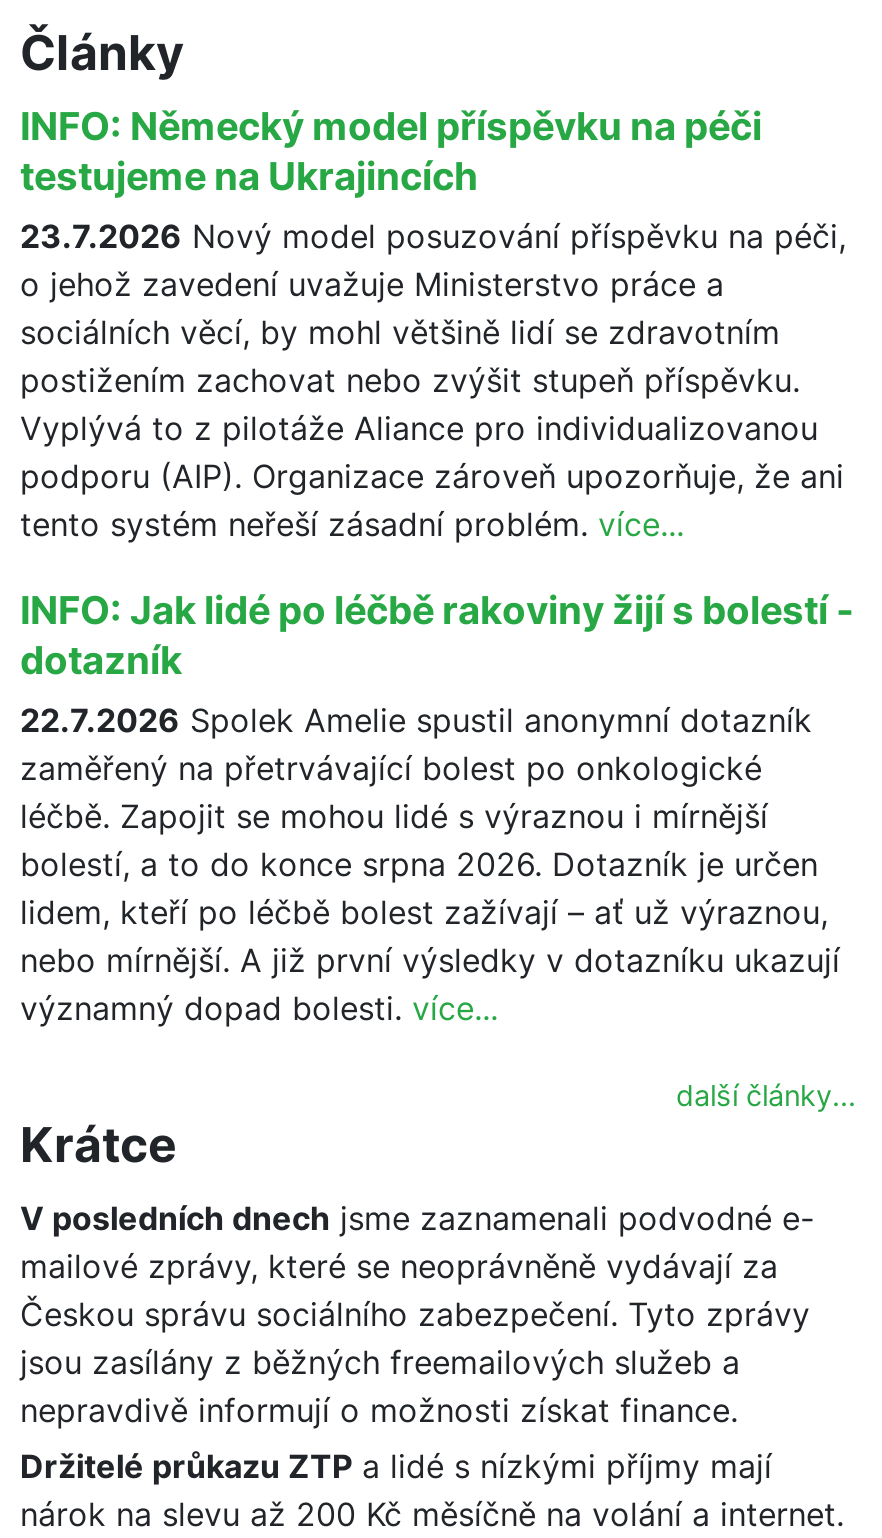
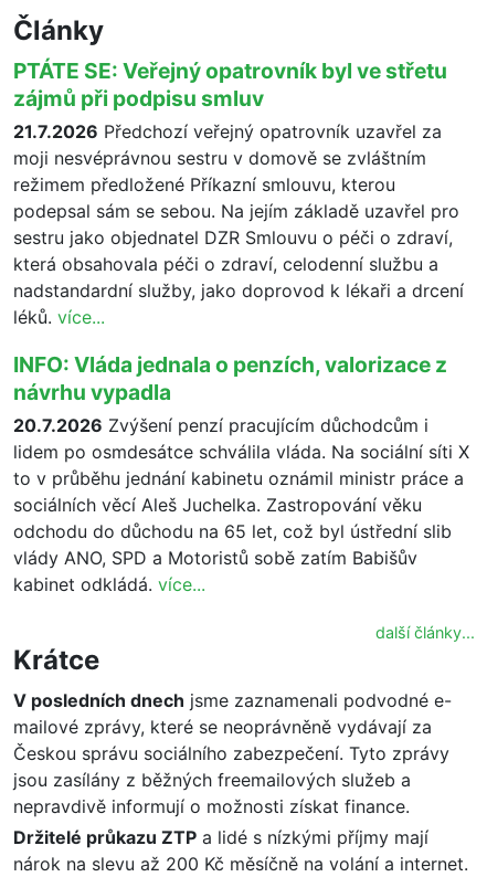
[20,102,846,544] INFO: Německý model příspěvku na péči | testujeme na Ukrajincích | 23.7.2026 Nový model posuzování příspěvku na péči, | o jehož zavedení uvažuje Ministerstvo práce a | sociálních věcí, by mohl většině lidí se zdravotním | postižením zachovat nebo zvýšit stupeň příspěvku. | Vyplývá to z pilotáže Aliance pro individualizovanou | podporu (AIP). Organizace zároveň upozorňuje, že ani | tento systém neřeší zásadní problém. více... -> [13,57,464,328] PTÁTE SE: Veřejný opatrovník byl ve střetu | zájmů při podpisu smluv | 21.7.2026 Předchozí veřejný opatrovník uzavřel za | moji nesvéprávnou sestru v domově se zvláštním | režimem předložené Příkazní smlouvu, kterou | podepsal sám se sebou. Na jejím základě uzavřel pro | sestru jako objednatel DZR Smlouvu o péči o zdraví, | která obsahovala péči o zdraví, celodenní službu a | nadstandardní služby, jako doprovod k lékaři a drcení | léků. více...
[20,586,854,1028] INFO: Jak lidé po léčbě rakoviny žijí s bolestí - | dotazník | 22.7.2026 Spolek Amelie spustil anonymní dotazník | zaměřený na přetrvávající bolest po onkologické | léčbě. Zapojit se mohou lidé s výraznou i mírnější | bolestí, a to do konce srpna 2026. Dotazník je určen | lidem, kteří po léčbě bolest zažívají – ať už výraznou, | nebo mírnější. A již první výsledky v dotazníku ukazují | významný dopad bolesti. více... -> [13,351,469,595] INFO: Vláda jednala o penzích, valorizace z | návrhu vypadla | 20.7.2026 Zvýšení penzí pracujícím důchodcům i | lidem po osmdesátce schválila vláda. Na sociální síti X | to v průběhu jednání kabinetu oznámil ministr práce a | sociálních věcí Aleš Juchelka. Zastropování věku | odchodu do důchodu na 65 let, což byl ústřední slib | vlády ANO, SPD a Motoristů sobě zatím Babišův | kabinet odkládá. více...

